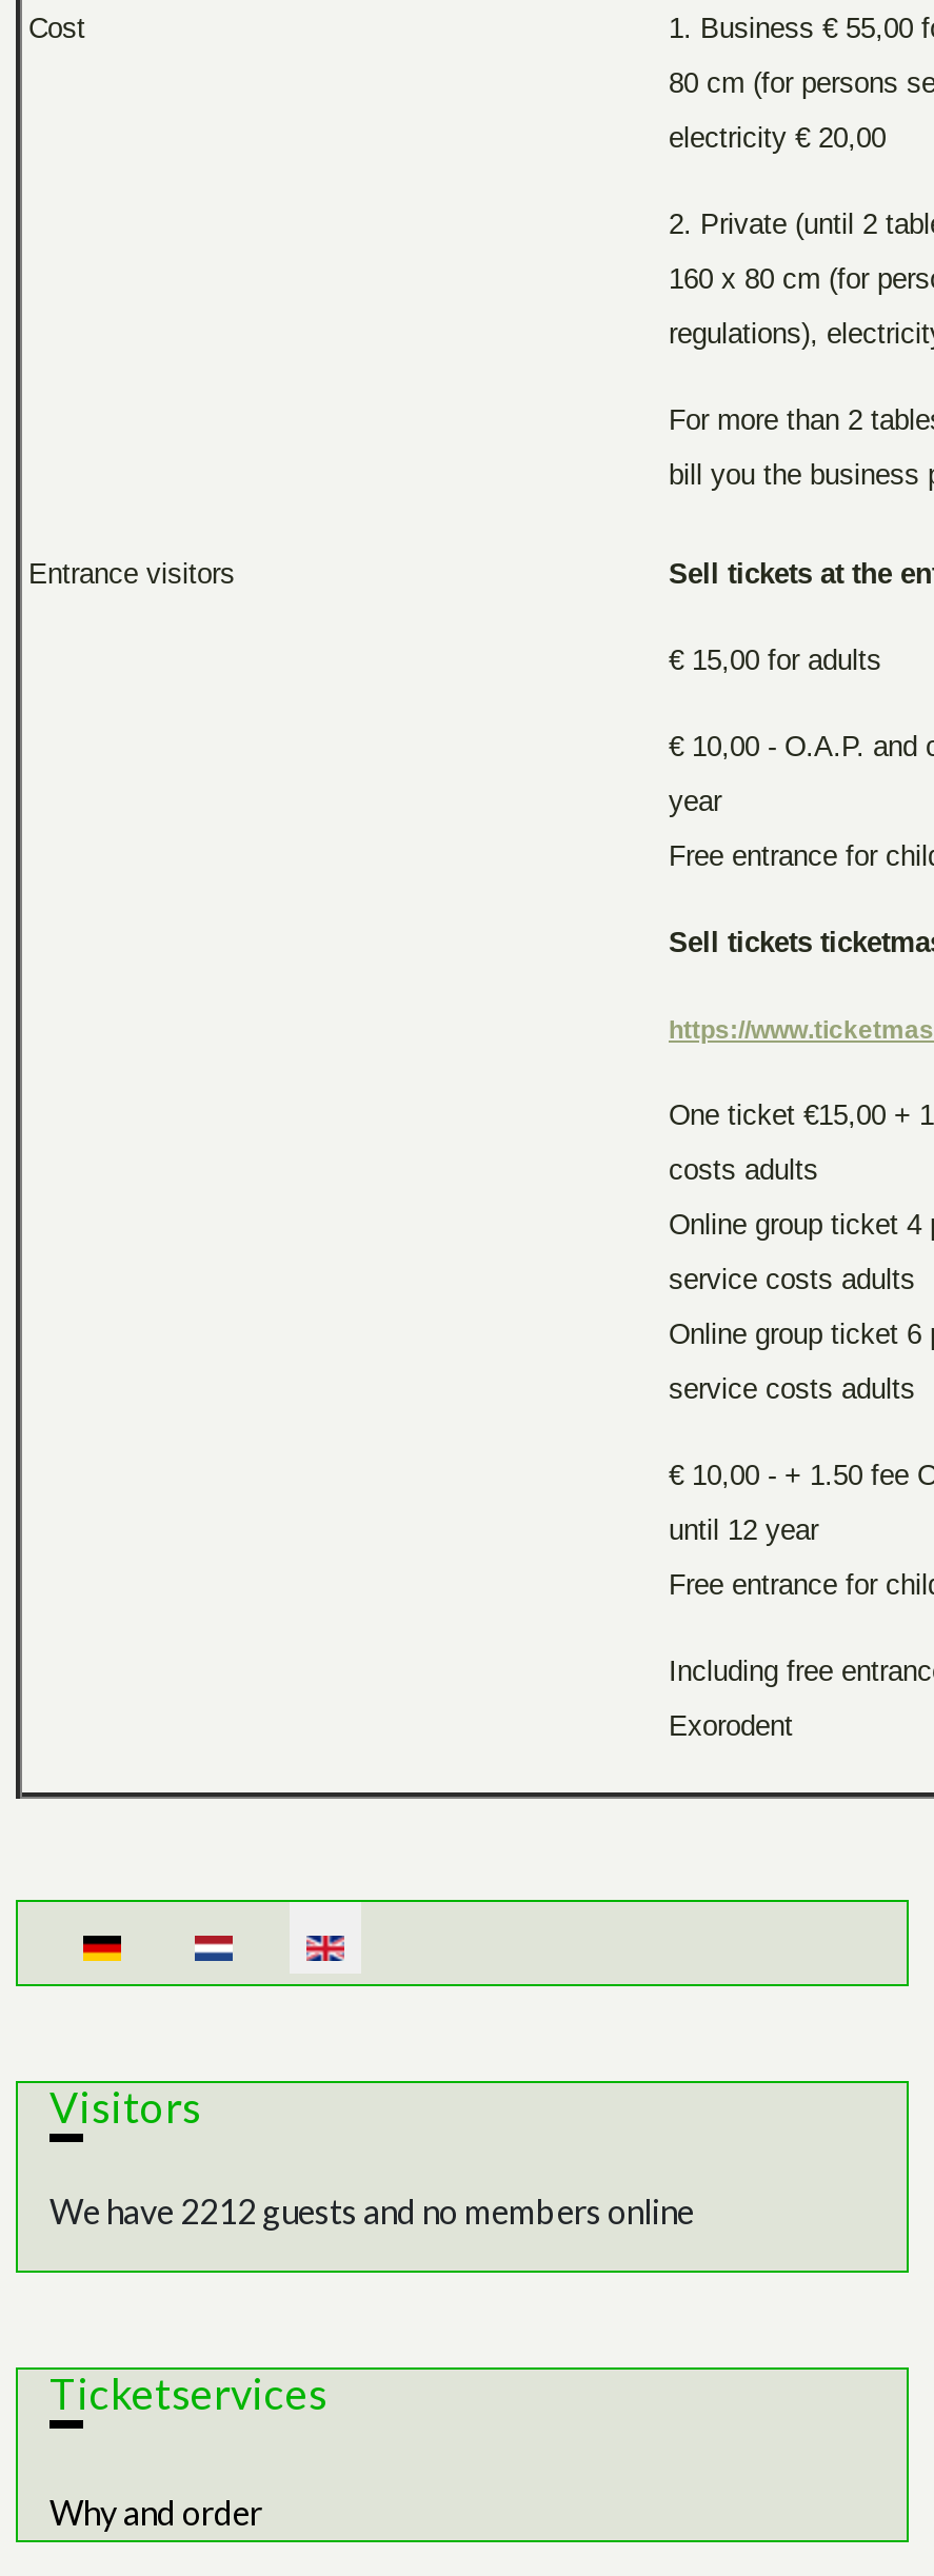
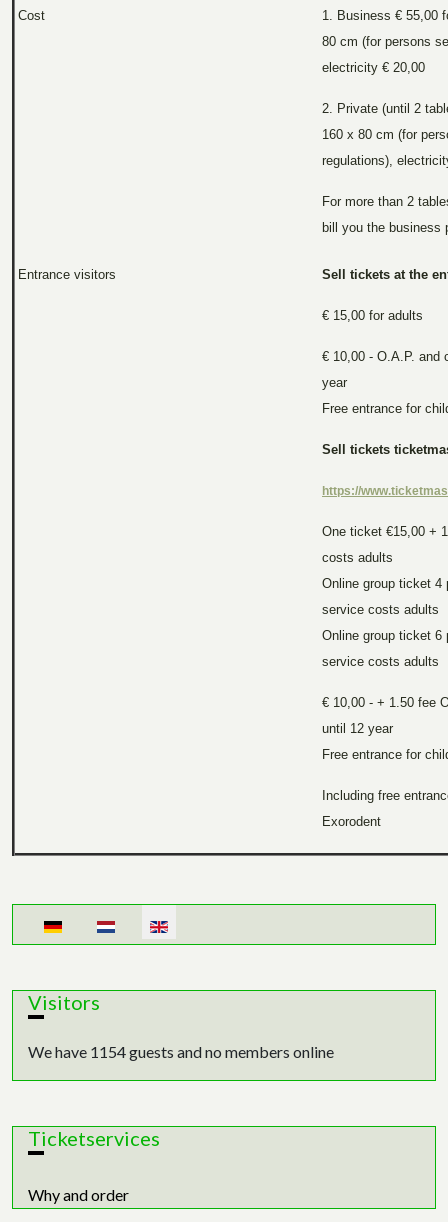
[49,2189,694,2230] We have 2212 guests and no members online -> [28,1041,334,1060] We have 1154 guests and no members online

